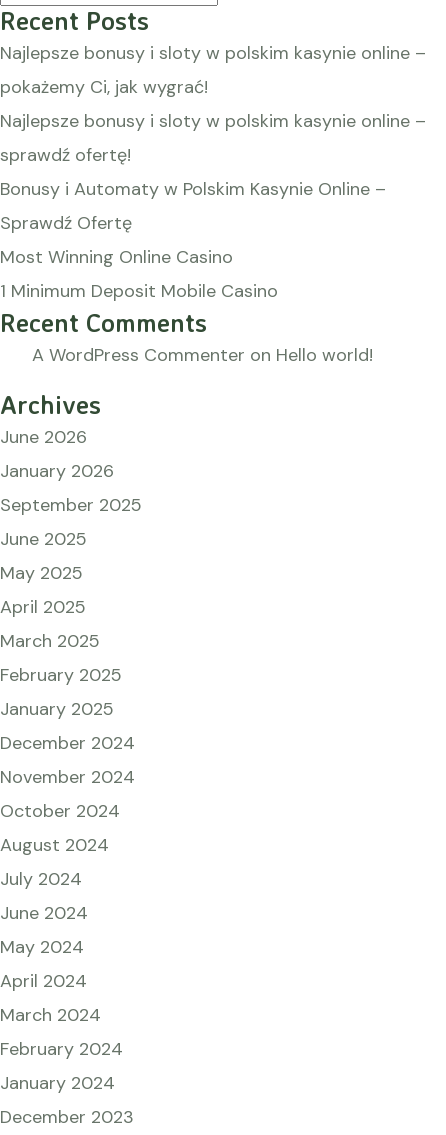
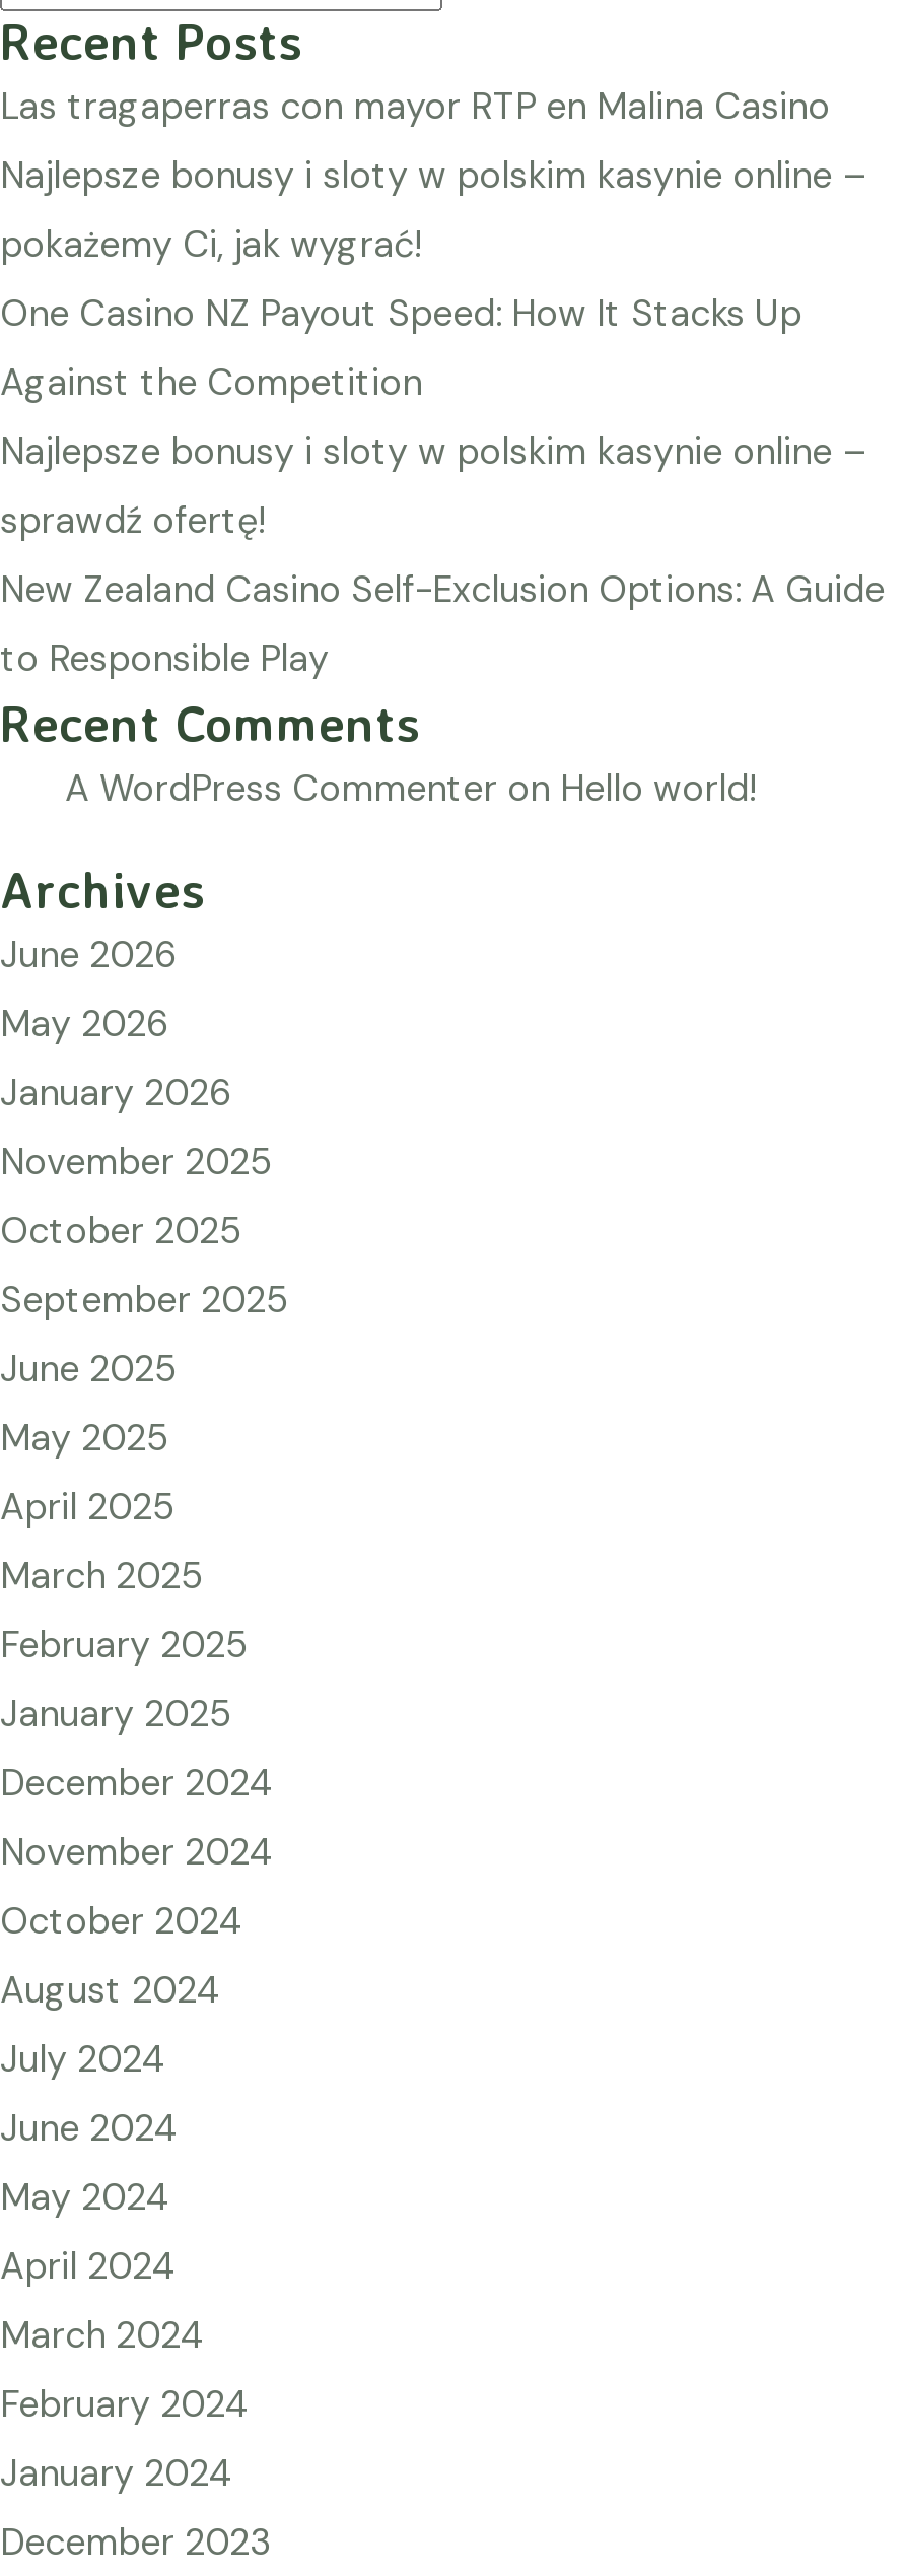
none -> [0,82,830,131] Las tragaperras con mayor RTP en Malina Casino
none -> [0,289,801,407] One Casino NZ Payout Speed: How It Stacks Up | Against the Competition
[0,177,386,303] Bonusy i Automaty w Polskim Kasynie Online – | Sprawdź Ofertę | Most Winning Online Casino | 1 Minimum Deposit Mobile Casino -> [0,565,885,683] New Zealand Casino Self-Exclusion Options: A Guide | to Responsible Play
none -> [0,1000,168,1048] May 2026
none -> [0,1138,272,1256] November 2025 | October 2025

